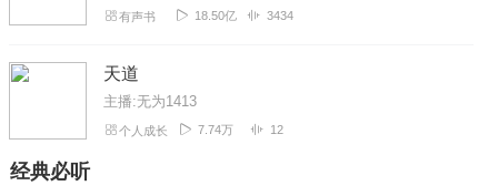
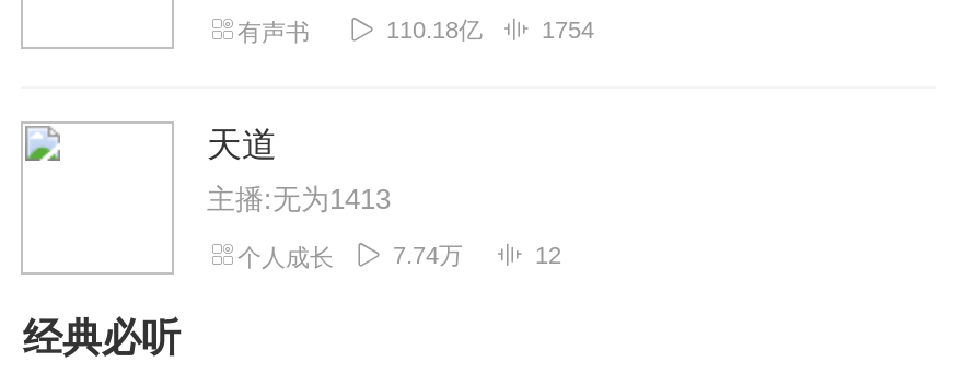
[195,9,237,22] 18.50亿 -> [386,16,483,43] 110.18亿
[267,9,293,22] 3434 -> [542,16,594,43] 1754

